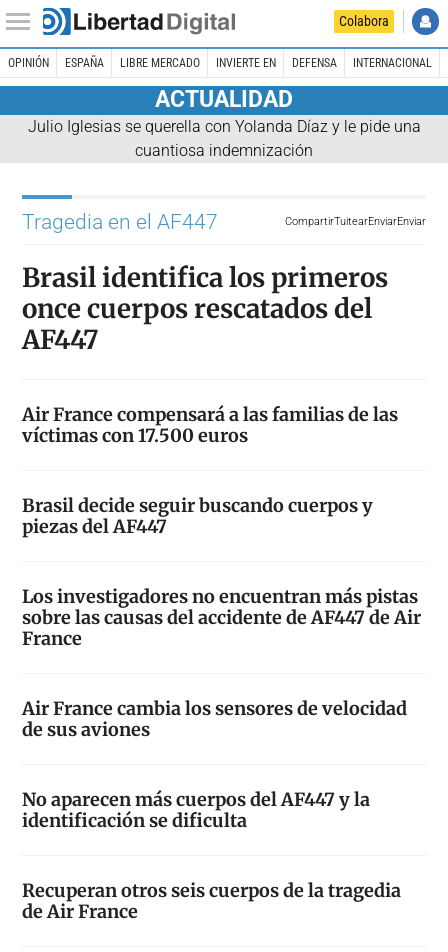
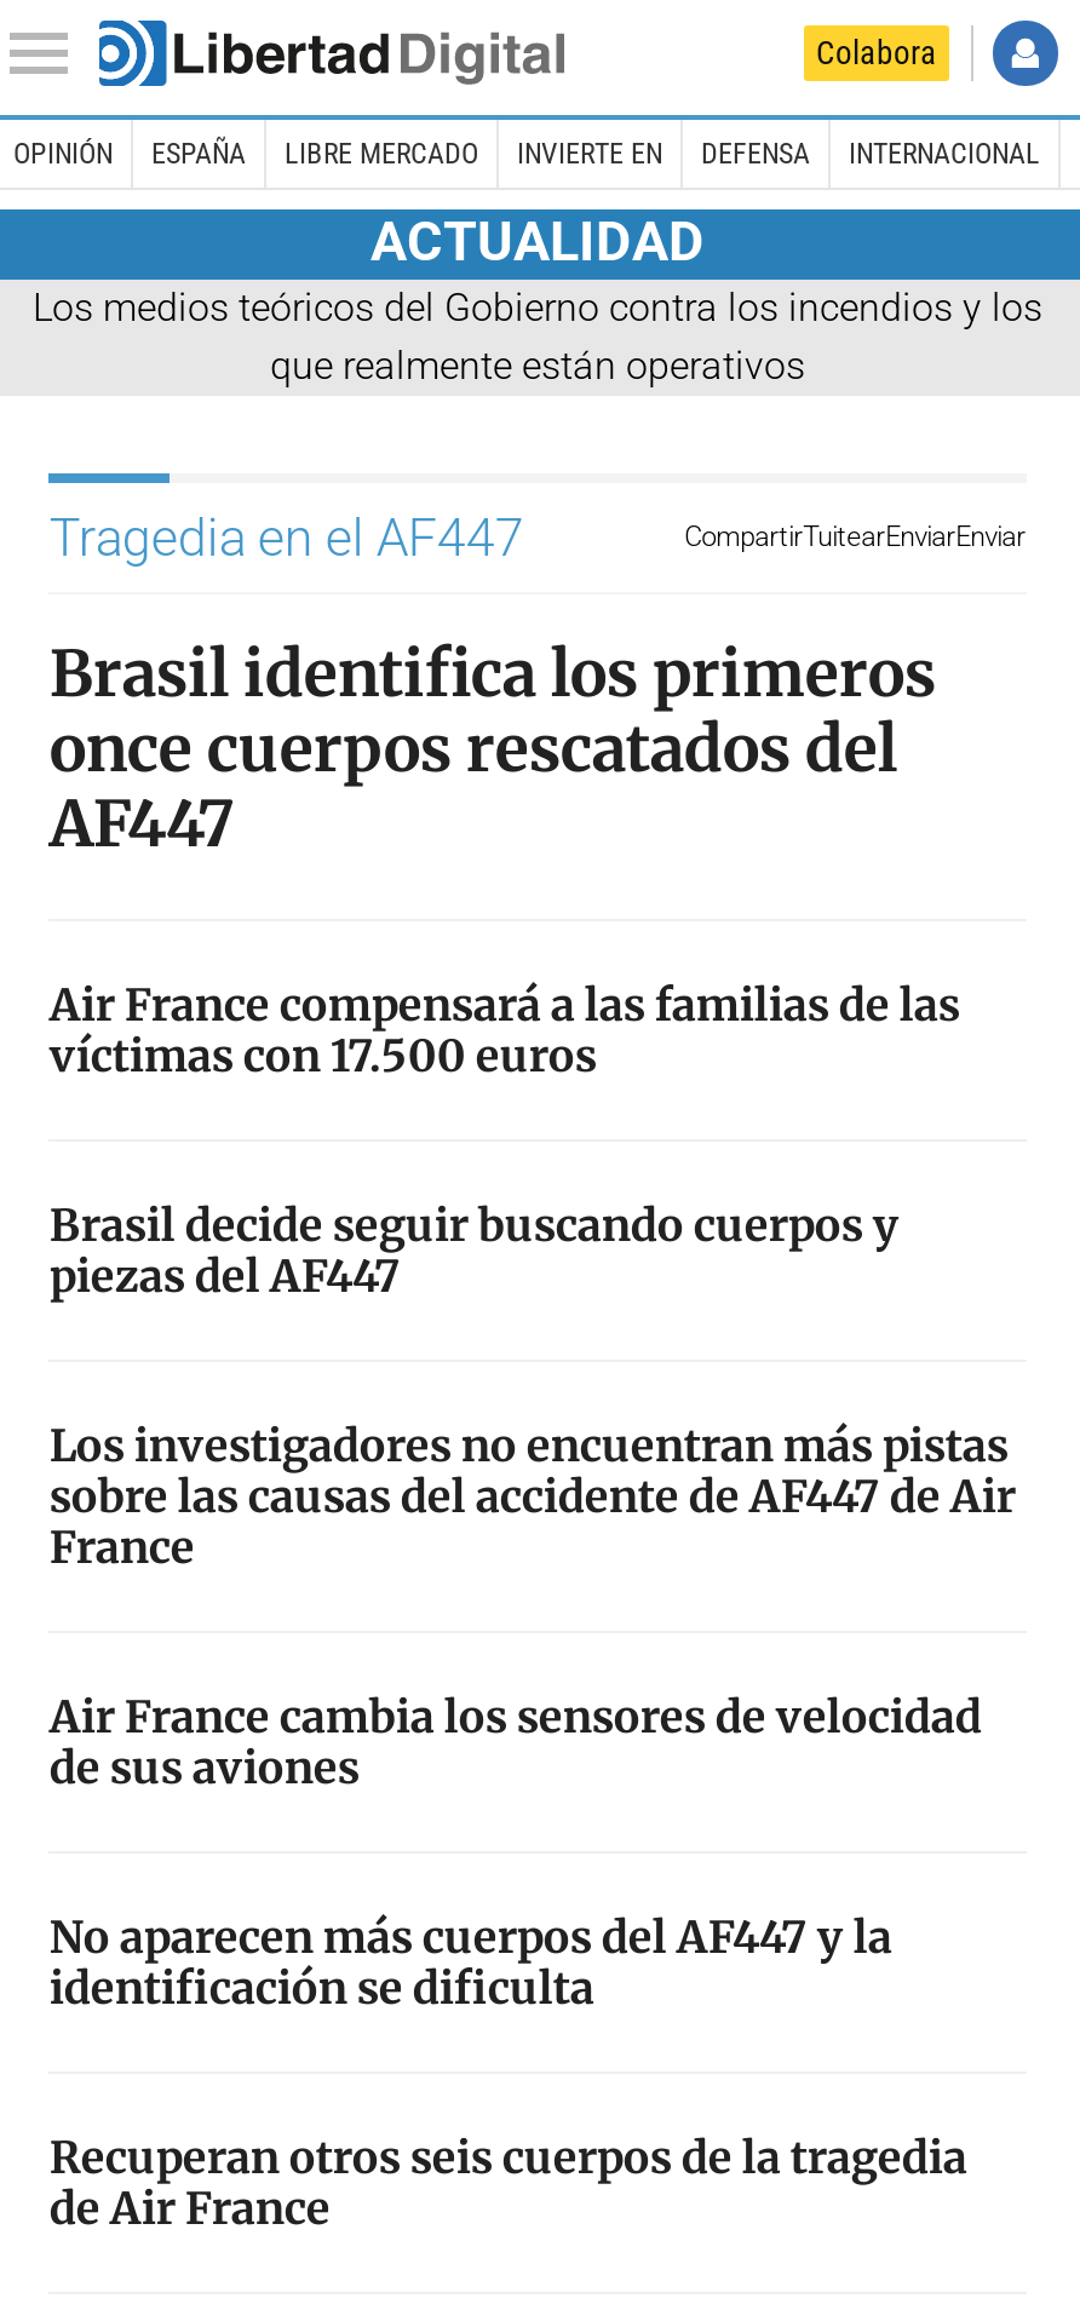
[27,117,420,160] Julio Iglesias se querella con Yolanda Díaz y le pide una | cuantiosa indemnización -> [33,284,1042,388] Los medios teóricos del Gobierno contra los incendios y los | que realmente están operativos

